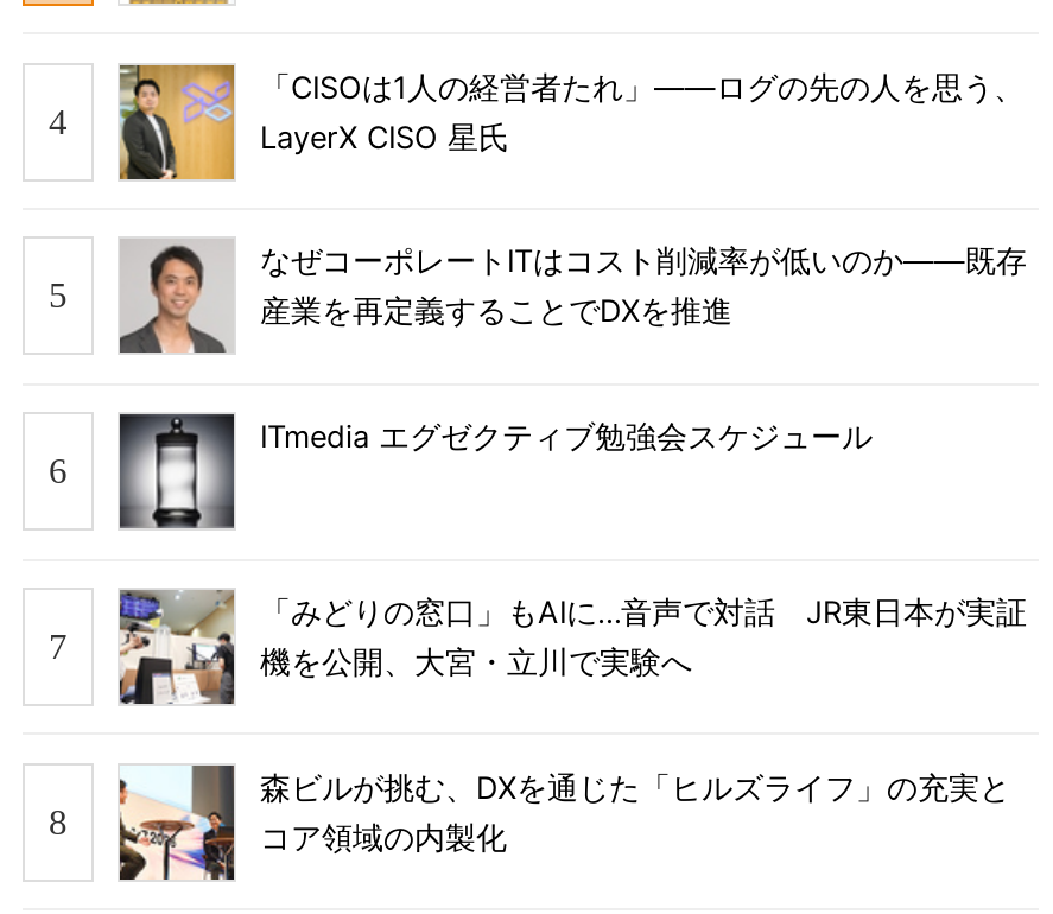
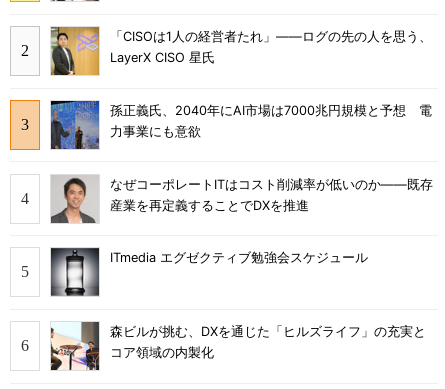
none -> [9,99,41,151] [image]
none -> [50,100,432,150] [image] | 孫正義氏、2040年にAI市場は7000兆円規模と予想 電 | 力事業にも意欲
moved [129,242,1027,455] -> [55,176,433,265]: [image] | なぜコーポレートITはコスト削減率が低いのか――既存 | 産業を再定義することでDXを推進 | ITmedia エグゼクティブ勉強会スケジュール
moved [115,411,236,532] -> [49,247,100,298]: [image]
[118,589,1027,705] [image] | 「みどりの窓口」もAIに…音声で対話 JR東日本が実証 | 機を公開、大宮・立川で実験へ -> none

